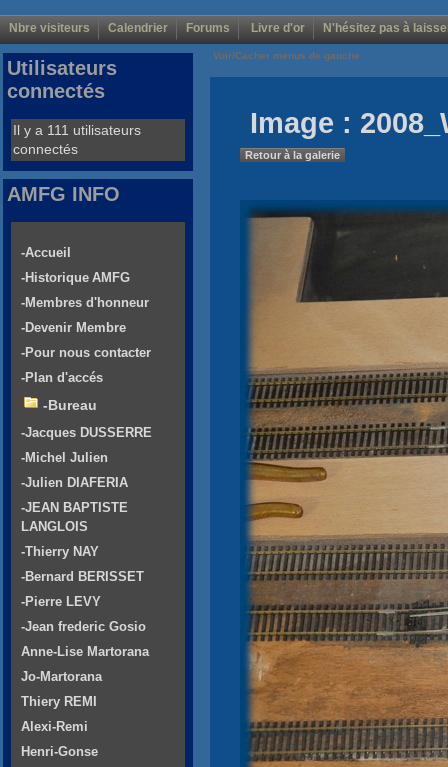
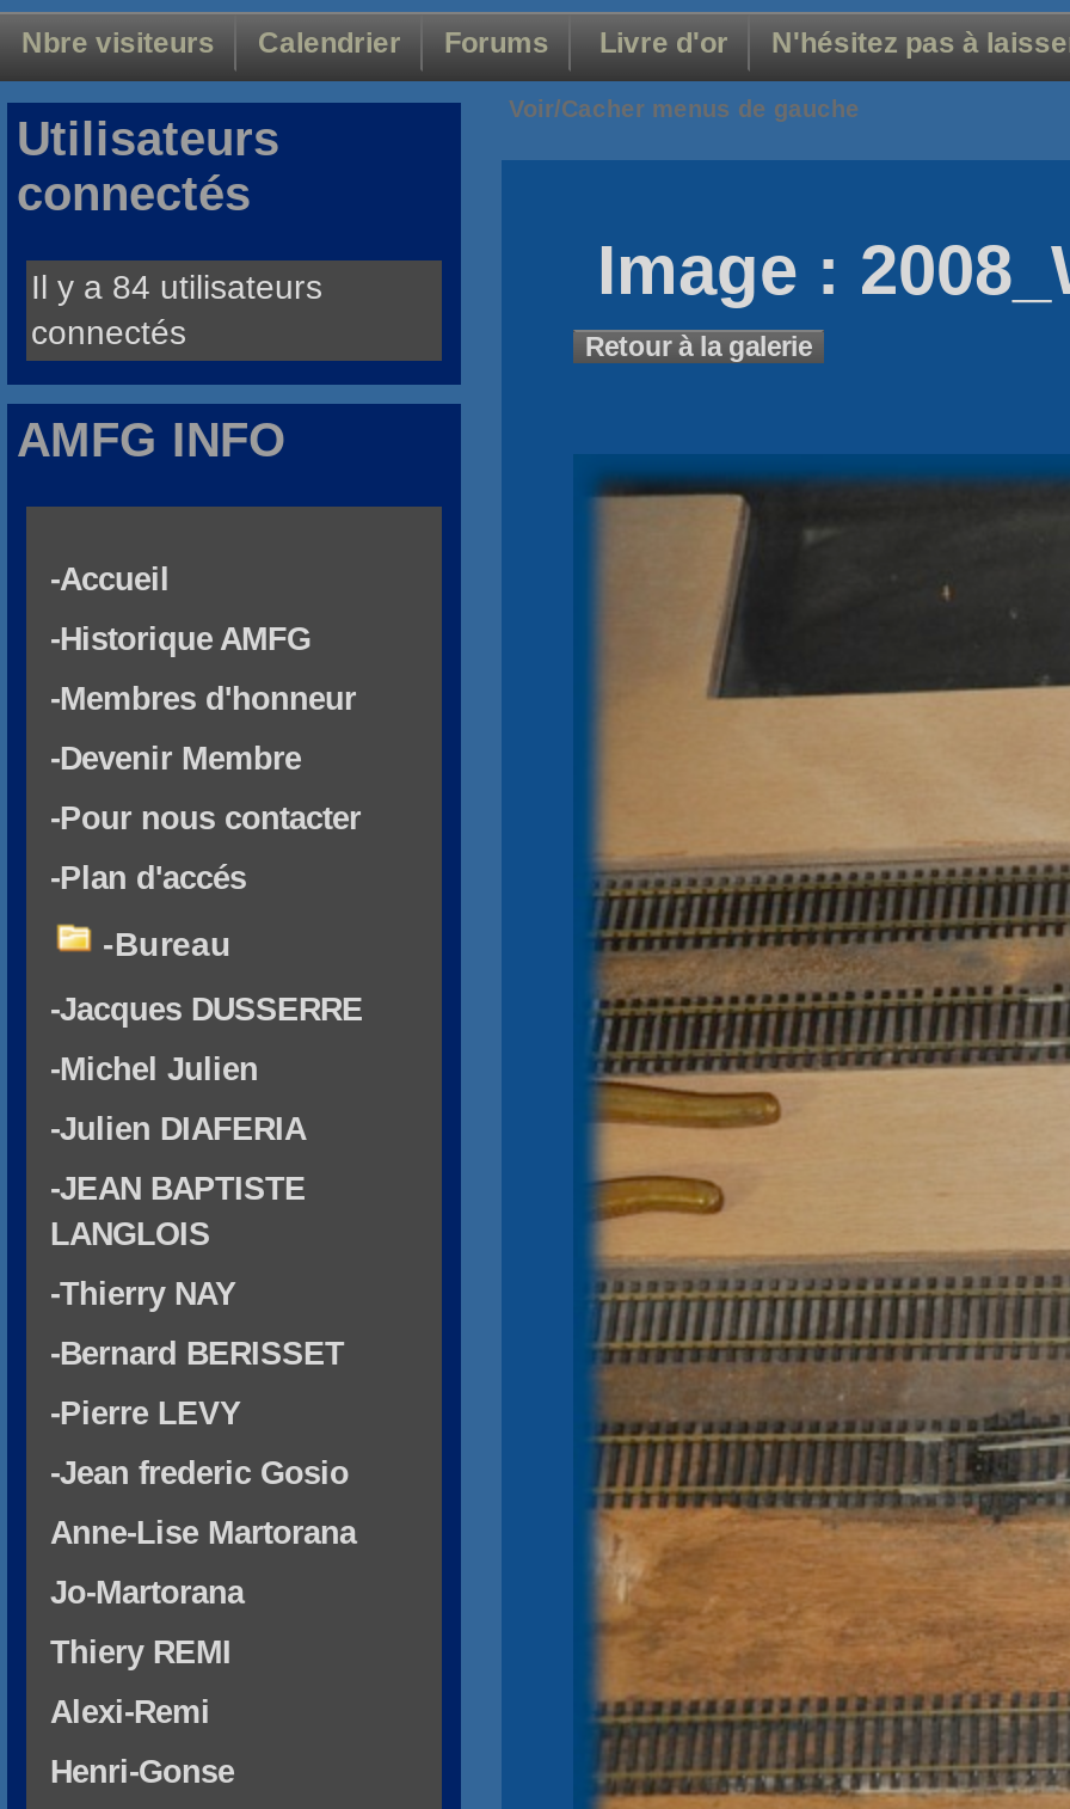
[13,122,141,138] Il y a 111 utilisateurs -> [31,269,322,307] Il y a 84 utilisateurs

